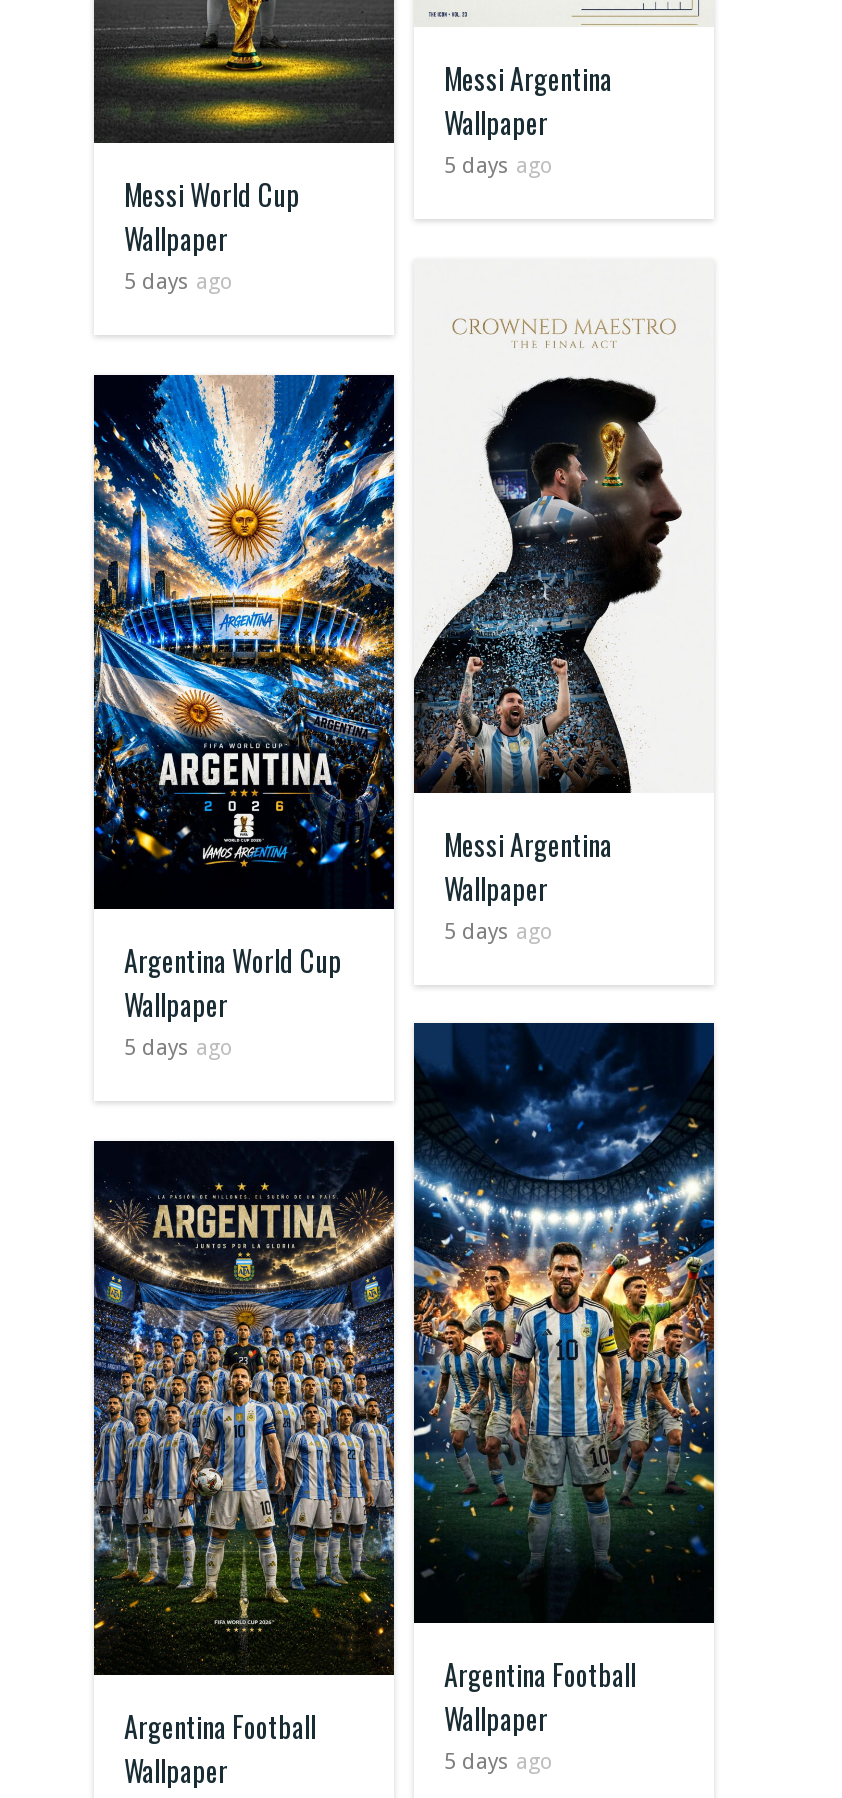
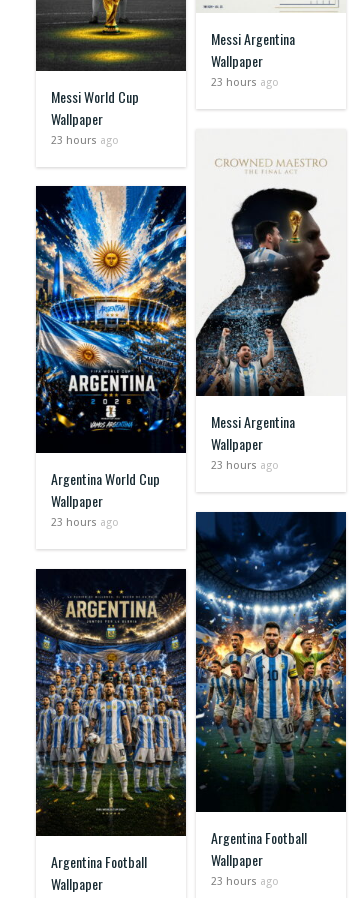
[444,153,554,179] 5 days ago -> [211,76,279,89] 23 hours ago
[124,269,234,295] 5 days ago -> [51,134,119,147] 23 hours ago
[444,919,554,945] 5 days ago -> [211,459,279,472] 23 hours ago
[124,1035,234,1061] 5 days ago -> [51,516,119,529] 23 hours ago
[444,1749,554,1775] 5 days ago -> [211,875,279,888] 23 hours ago

